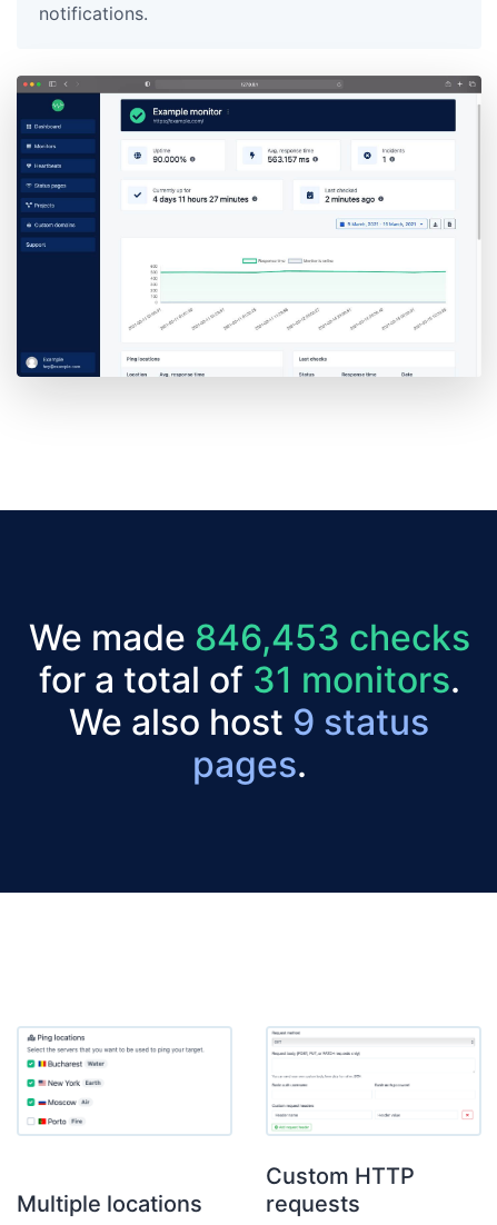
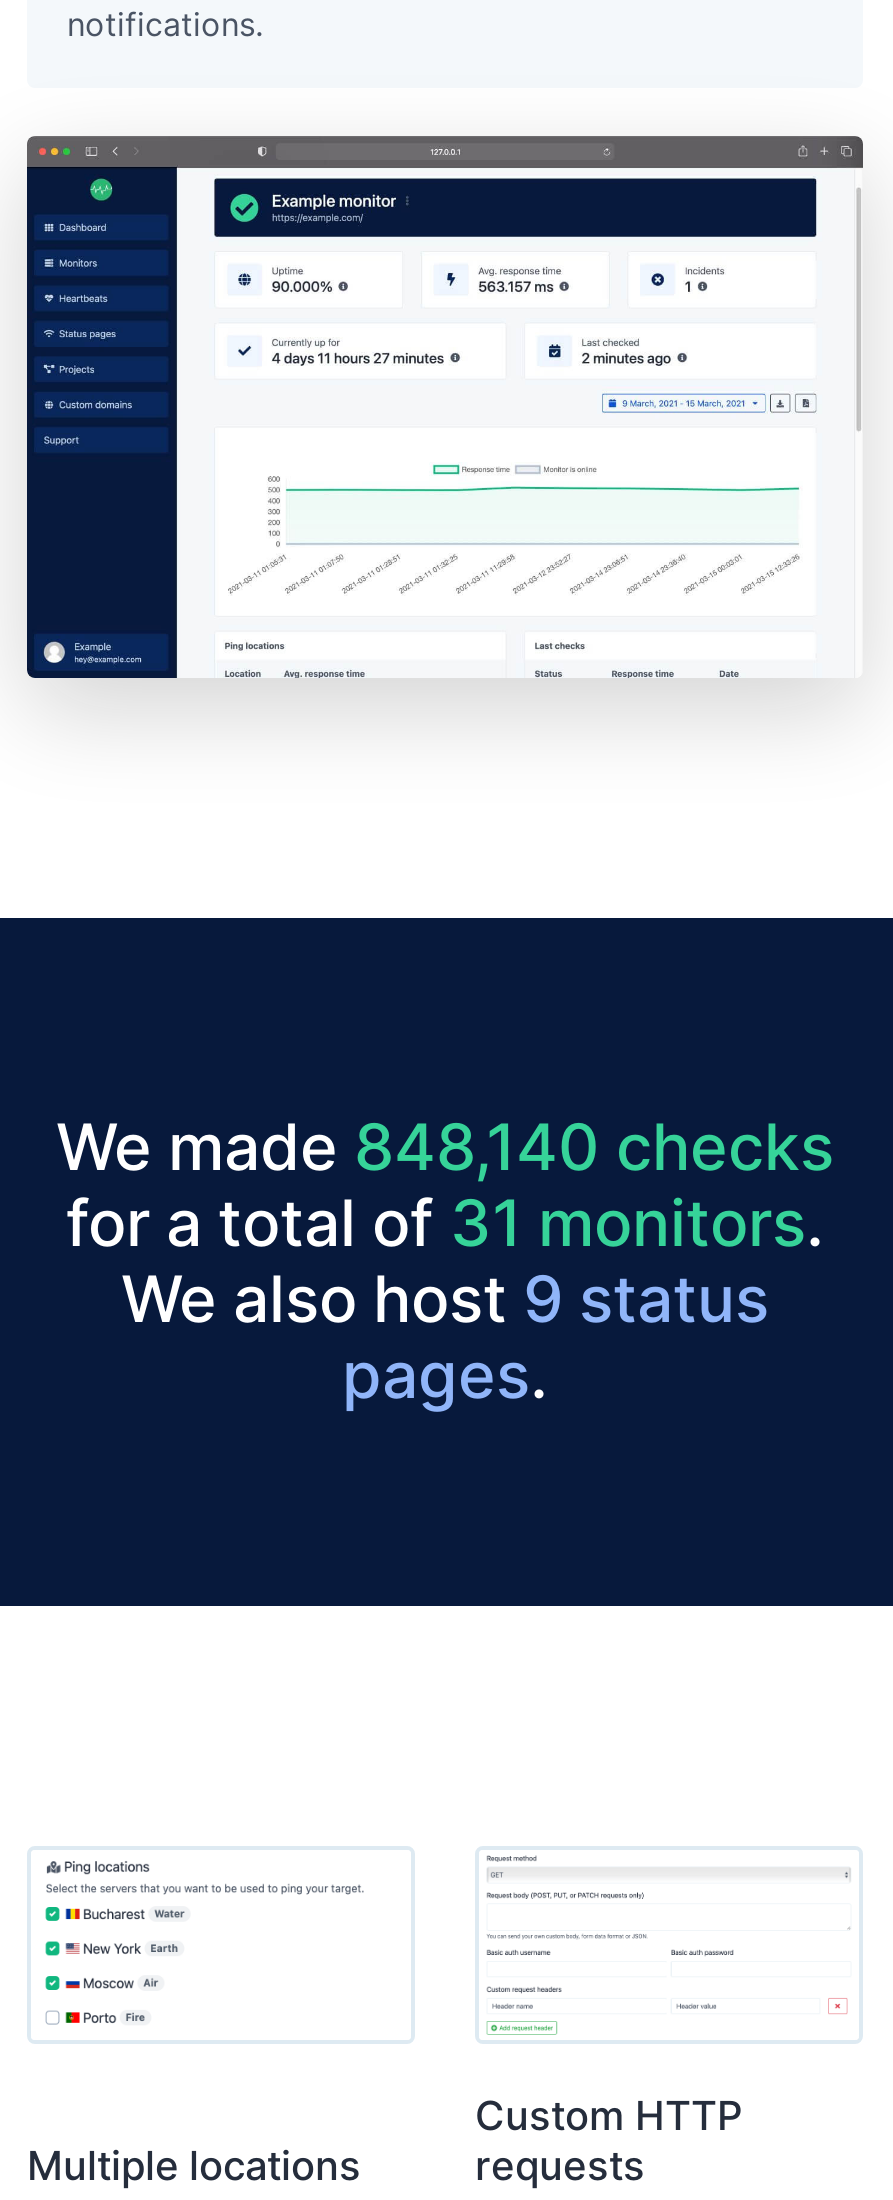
[28,616,470,660] We made 846,453 checks -> [56,1109,834,1187] We made 848,140 checks

